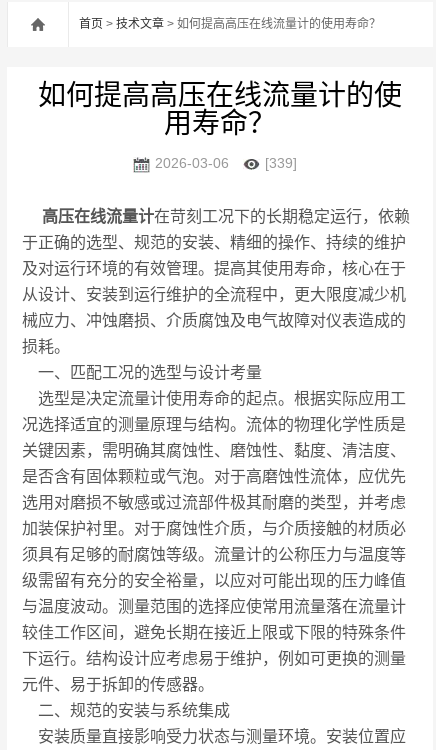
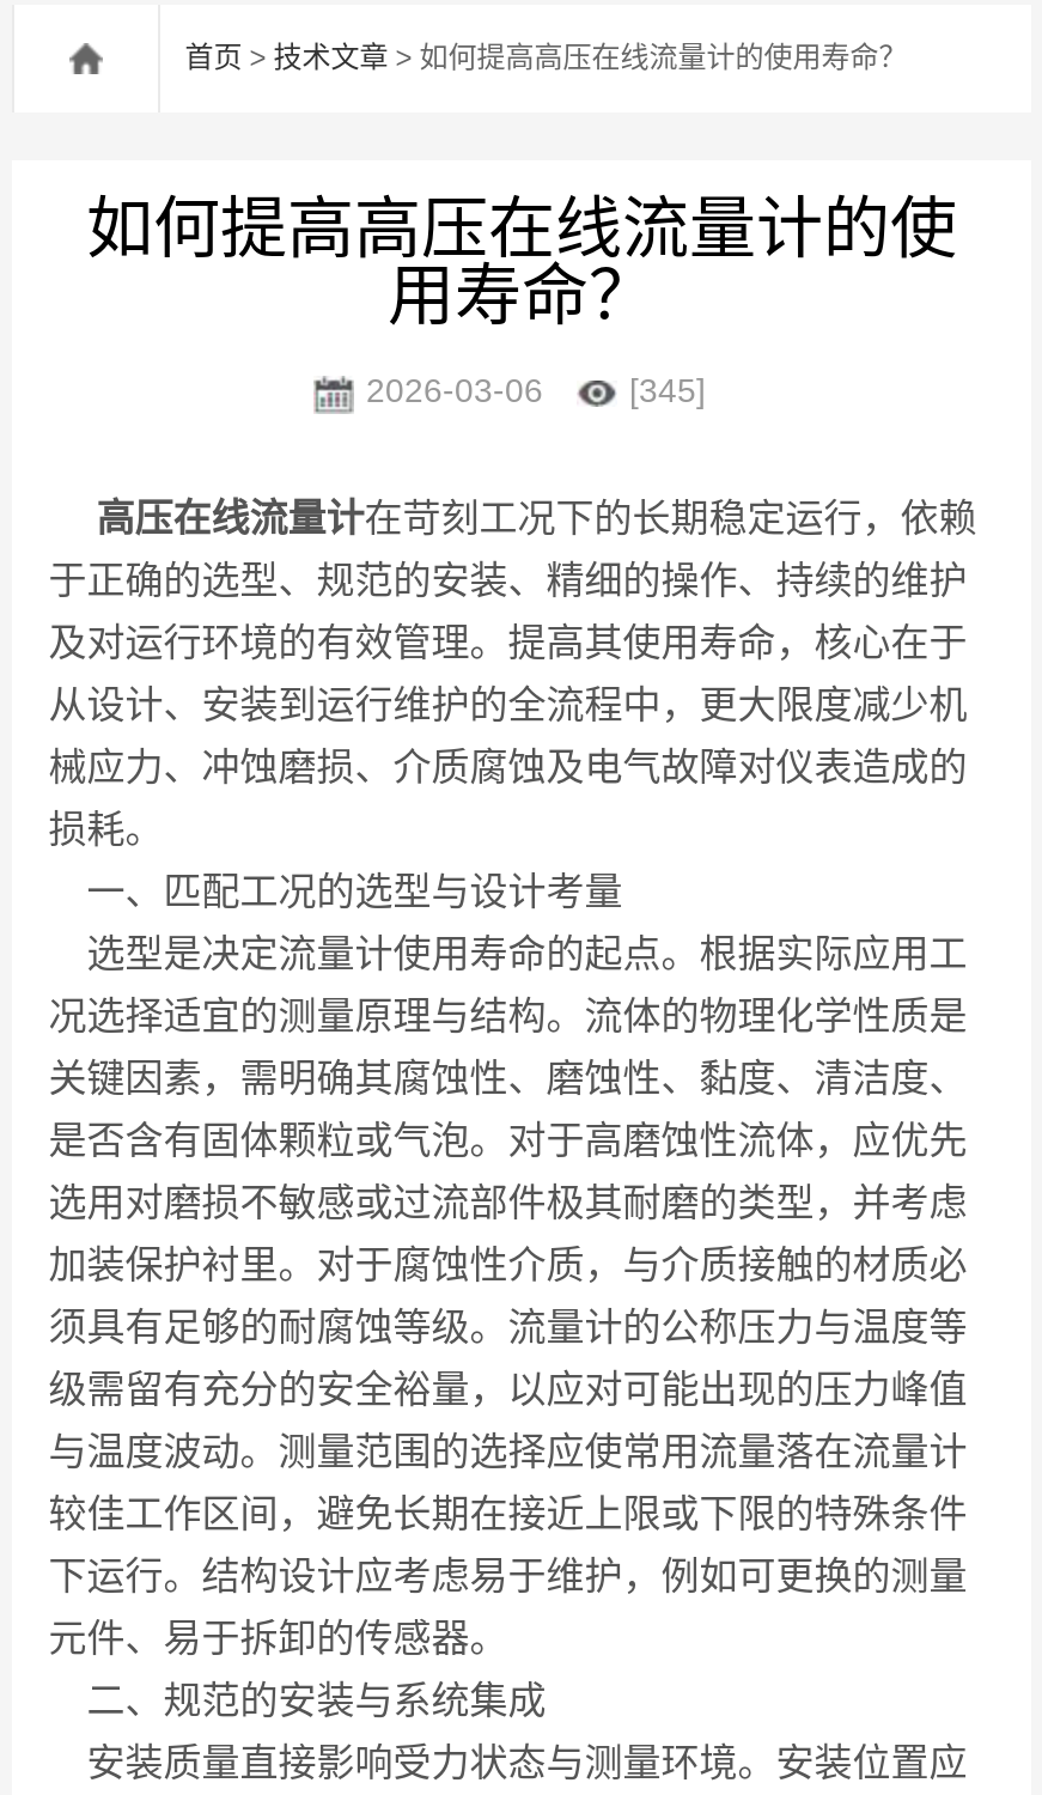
[265,155,297,171] [339] -> [629,371,706,409] [345]

